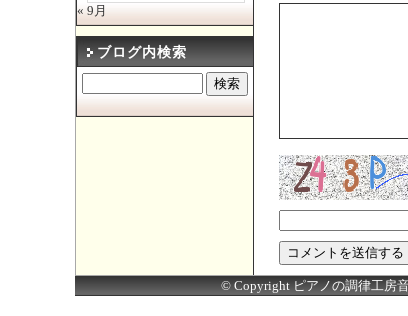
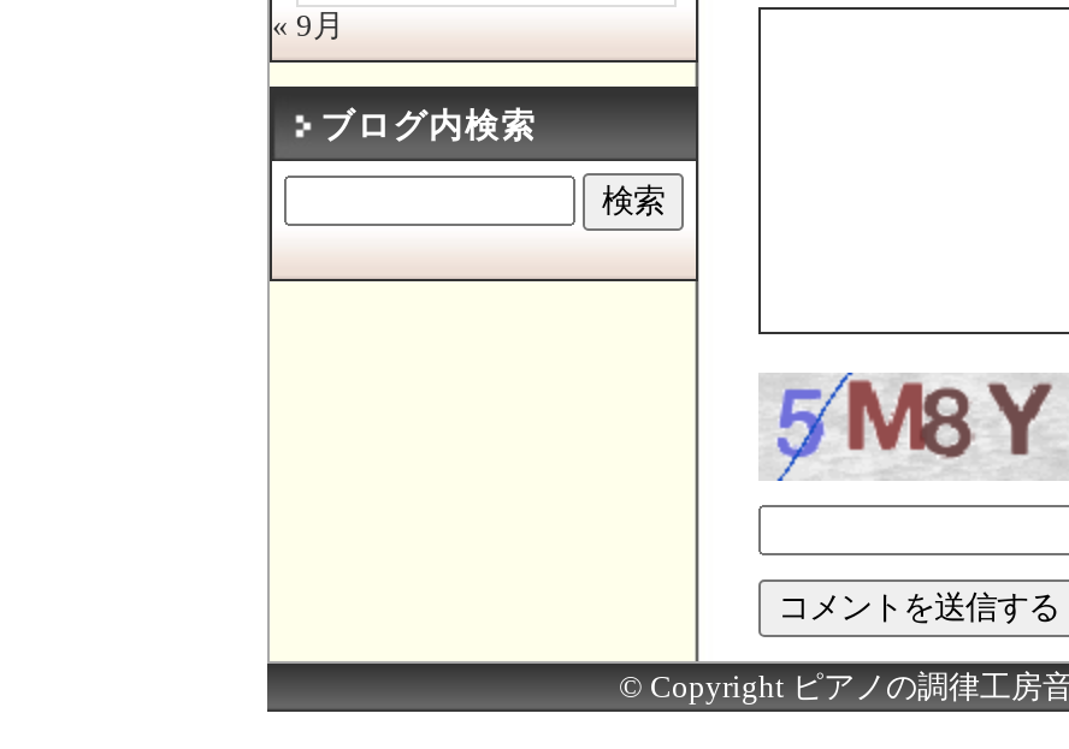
[280,155,405,199] [image] -> [766,373,1062,481] [image]

